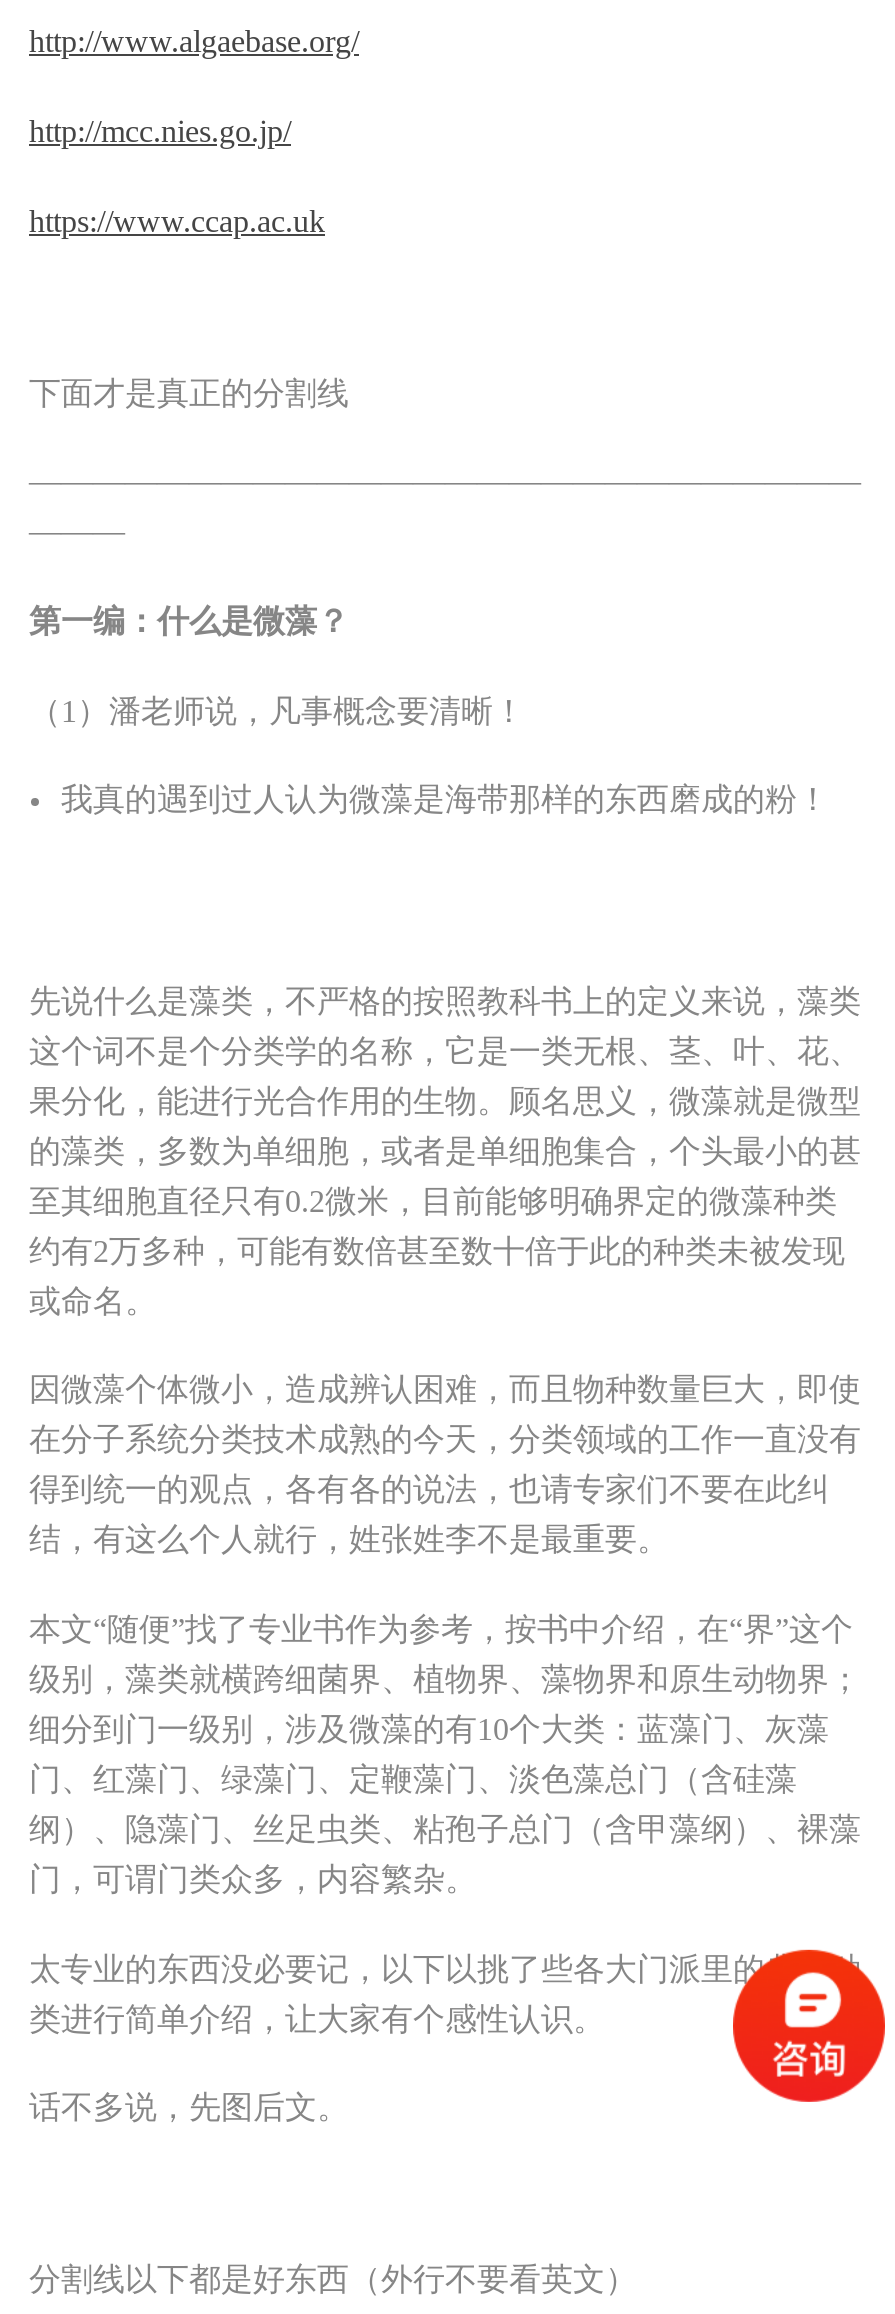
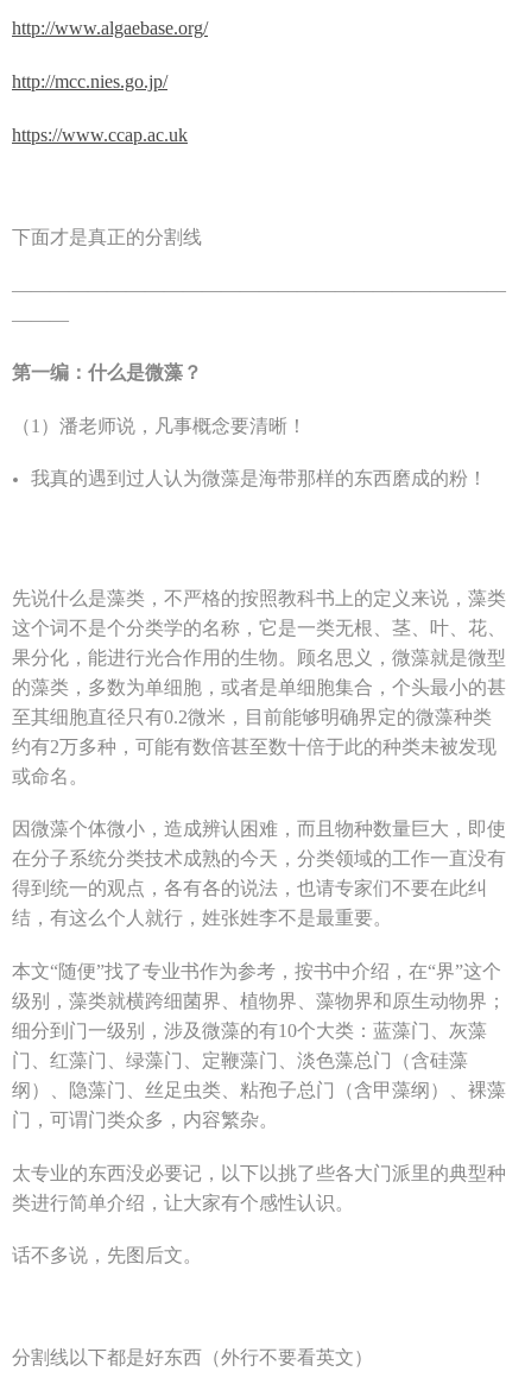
[729,1974,889,2104] [image] -> none

